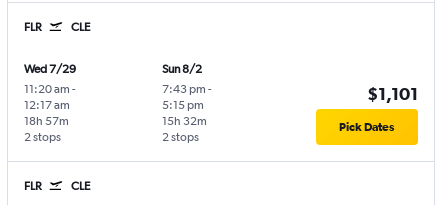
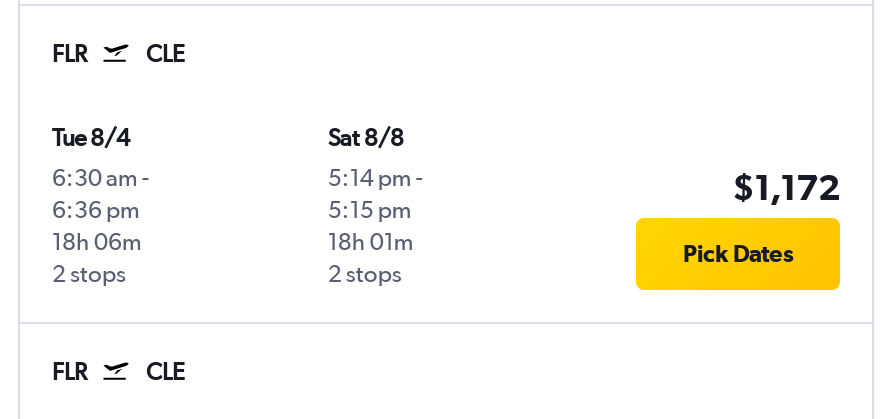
[24,62,76,112] Wed 7/29 | 11:20 am - | 12:17 am -> [52,124,150,224] Tue 8/4 | 6:30 am - | 6:36 pm
[162,62,212,96] Sun 8/2 | 7:43 pm - -> [328,124,424,192] Sat 8/8 | 5:14 pm -
[367,83,418,103] $1,101 -> [732,166,840,206] $1,172
[24,114,69,128] 18h 57m -> [52,228,142,256] 18h 06m
[162,114,207,128] 15h 32m -> [328,228,414,256] 18h 01m

